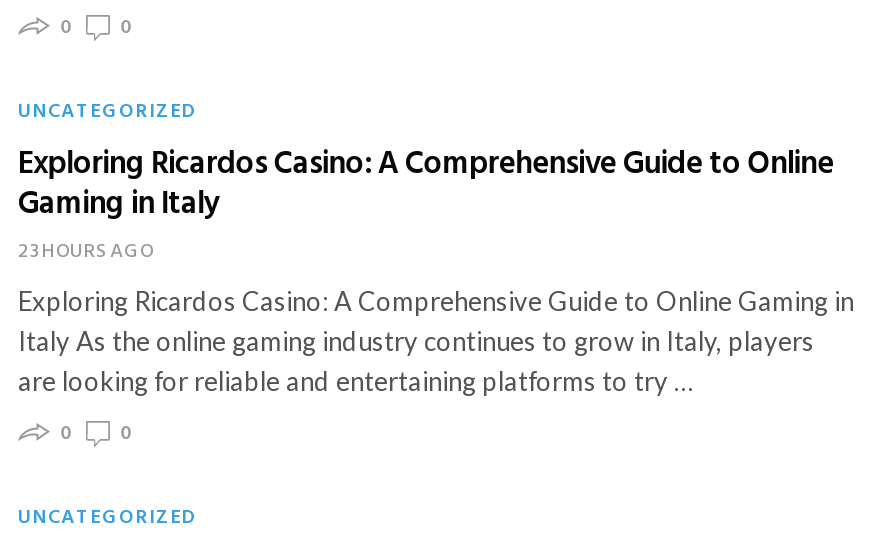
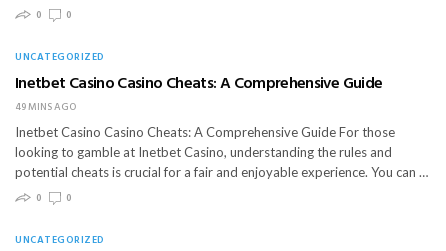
[18,137,834,265] Exploring Ricardos Casino: A Comprehensive Guide to Online | Gaming in Italy | 23 HOURS AGO -> [15,70,382,114] Inetbet Casino Casino Cheats: A Comprehensive Guide | 49 MINS AGO
[18,285,854,397] Exploring Ricardos Casino: A Comprehensive Guide to Online Gaming in | Italy As the online gaming industry continues to grow in Italy, players | are looking for reliable and entertaining platforms to try … -> [15,124,428,180] Inetbet Casino Casino Cheats: A Comprehensive Guide For those | looking to gamble at Inetbet Casino, understanding the rules and | potential cheats is crucial for a fair and enjoyable experience. You can …

